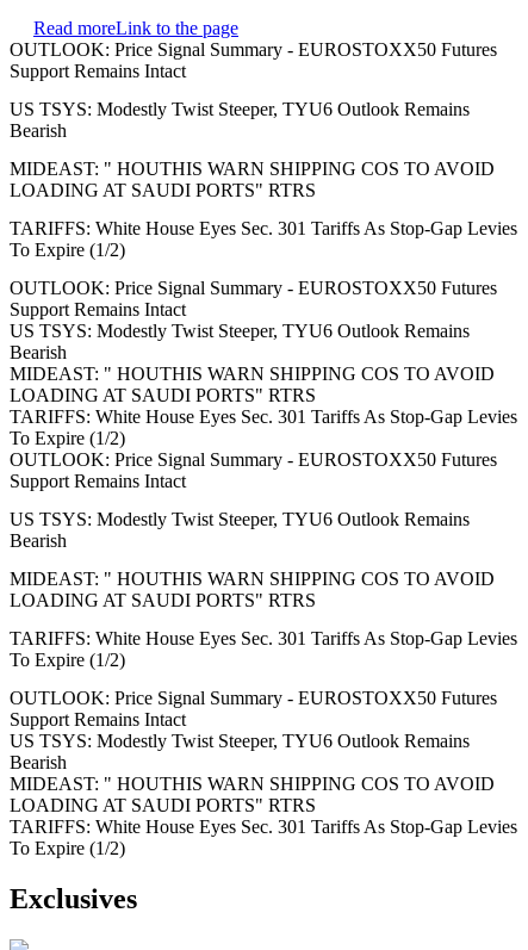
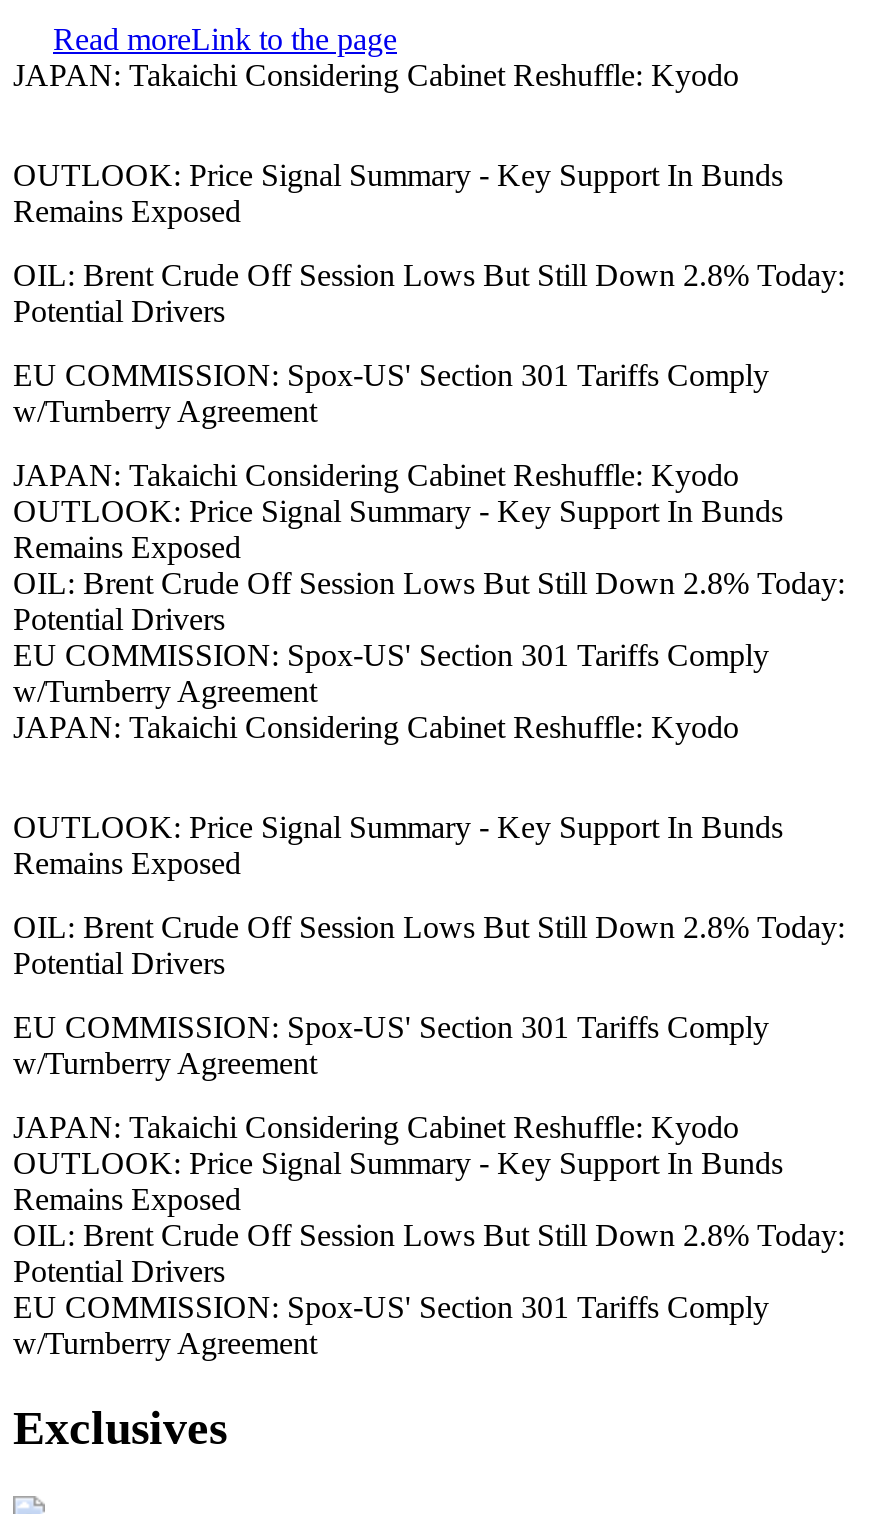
[10,40,497,81] OUTLOOK: Price Signal Summary - EUROSTOXX50 Futures | Support Remains Intact -> [13,58,739,92] JAPAN: Takaichi Considering Cabinet Reshuffle: Kyodo
[10,99,470,141] US TSYS: Modestly Twist Steeper, TYU6 Outlook Remains | Bearish -> [13,158,783,228] OUTLOOK: Price Signal Summary - Key Support In Bunds | Remains Exposed
[10,159,495,200] MIDEAST: " HOUTHIS WARN SHIPPING COS TO AVOID | LOADING AT SAUDI PORTS" RTRS -> [13,258,845,328] OIL: Brent Crude Off Session Lows But Still Down 2.8% Today: | Potential Drivers
[10,218,517,260] TARIFFS: White House Eyes Sec. 301 Tariffs As Stop-Gap Levies | To Expire (1/2) -> [13,358,769,428] EU COMMISSION: Spox-US' Section 301 Tariffs Comply | w/Turnberry Agreement
[10,278,517,491] OUTLOOK: Price Signal Summary - EUROSTOXX50 Futures | Support Remains Intact | US TSYS: Modestly Twist Steeper, TYU6 Outlook Remains | Bearish | MIDEAST: " HOUTHIS WARN SHIPPING COS TO AVOID | LOADING AT SAUDI PORTS" RTRS | TARIFFS: White House Eyes Sec. 301 Tariffs As Stop-Gap Levies | To Expire (1/2) | OUTLOOK: Price Signal Summary - EUROSTOXX50 Futures | Support Remains Intact -> [13,458,845,744] JAPAN: Takaichi Considering Cabinet Reshuffle: Kyodo | OUTLOOK: Price Signal Summary - Key Support In Bunds | Remains Exposed | OIL: Brent Crude Off Session Lows But Still Down 2.8% Today: | Potential Drivers | EU COMMISSION: Spox-US' Section 301 Tariffs Comply | w/Turnberry Agreement | JAPAN: Takaichi Considering Cabinet Reshuffle: Kyodo
[10,509,470,551] US TSYS: Modestly Twist Steeper, TYU6 Outlook Remains | Bearish -> [13,810,783,880] OUTLOOK: Price Signal Summary - Key Support In Bunds | Remains Exposed
[10,569,495,611] MIDEAST: " HOUTHIS WARN SHIPPING COS TO AVOID | LOADING AT SAUDI PORTS" RTRS -> [13,910,845,980] OIL: Brent Crude Off Session Lows But Still Down 2.8% Today: | Potential Drivers
[10,628,517,670] TARIFFS: White House Eyes Sec. 301 Tariffs As Stop-Gap Levies | To Expire (1/2) -> [13,1010,769,1080] EU COMMISSION: Spox-US' Section 301 Tariffs Comply | w/Turnberry Agreement
[10,688,517,858] OUTLOOK: Price Signal Summary - EUROSTOXX50 Futures | Support Remains Intact | US TSYS: Modestly Twist Steeper, TYU6 Outlook Remains | Bearish | MIDEAST: " HOUTHIS WARN SHIPPING COS TO AVOID | LOADING AT SAUDI PORTS" RTRS | TARIFFS: White House Eyes Sec. 301 Tariffs As Stop-Gap Levies | To Expire (1/2) -> [13,1110,845,1360] JAPAN: Takaichi Considering Cabinet Reshuffle: Kyodo | OUTLOOK: Price Signal Summary - Key Support In Bunds | Remains Exposed | OIL: Brent Crude Off Session Lows But Still Down 2.8% Today: | Potential Drivers | EU COMMISSION: Spox-US' Section 301 Tariffs Comply | w/Turnberry Agreement

